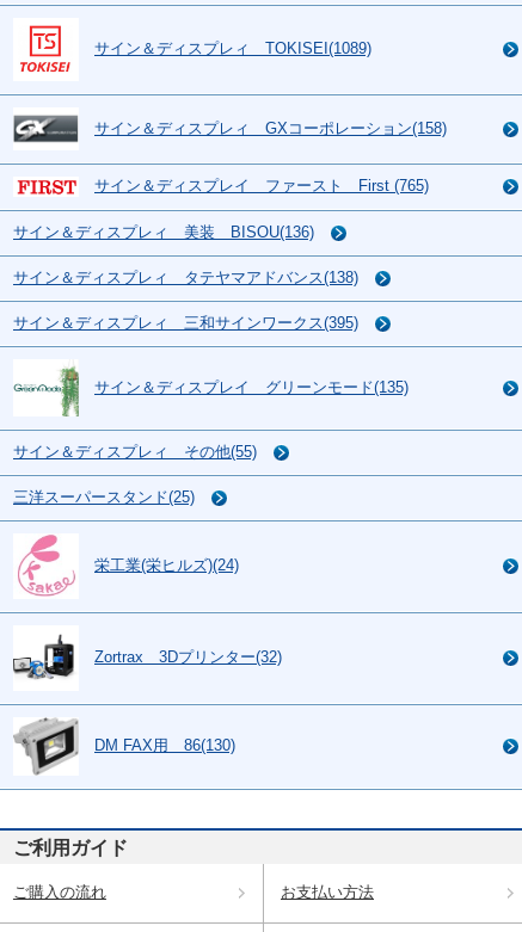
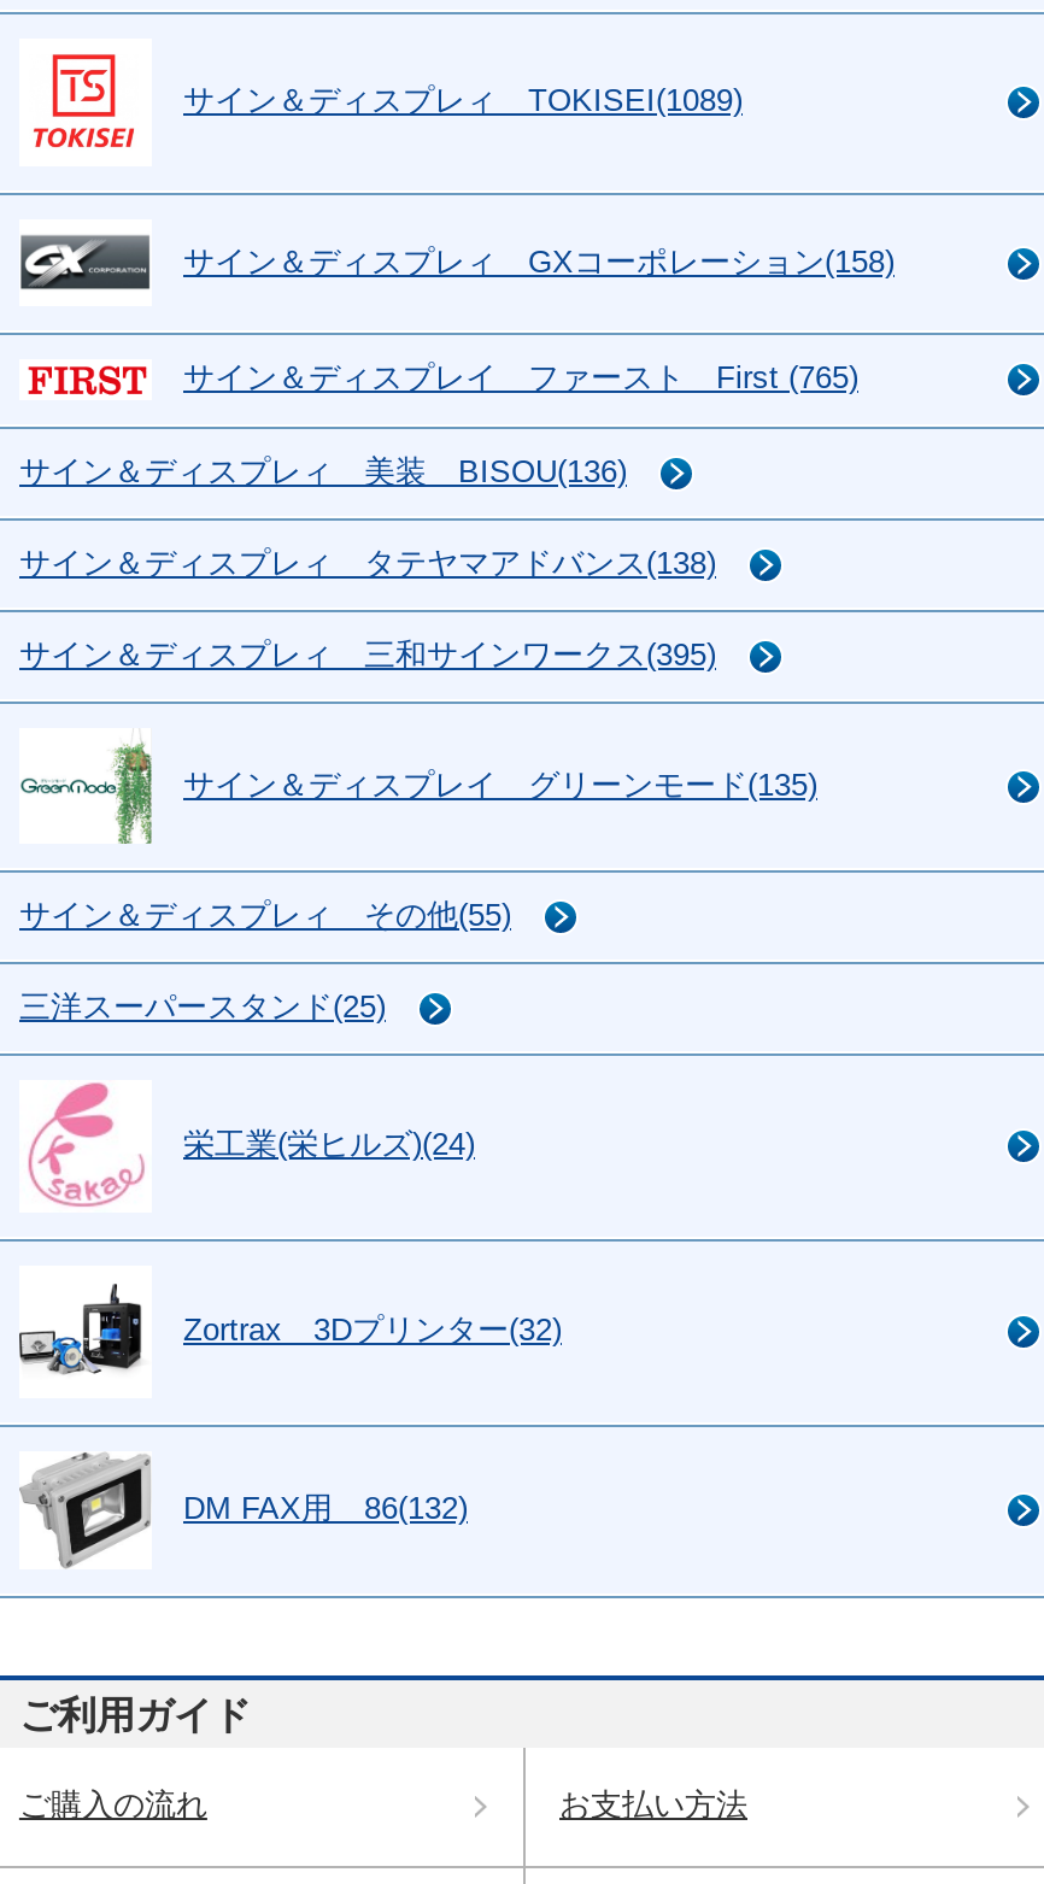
[94,736,235,754] DM FAX用 86(130) -> [183,1490,468,1526] DM FAX用 86(132)

